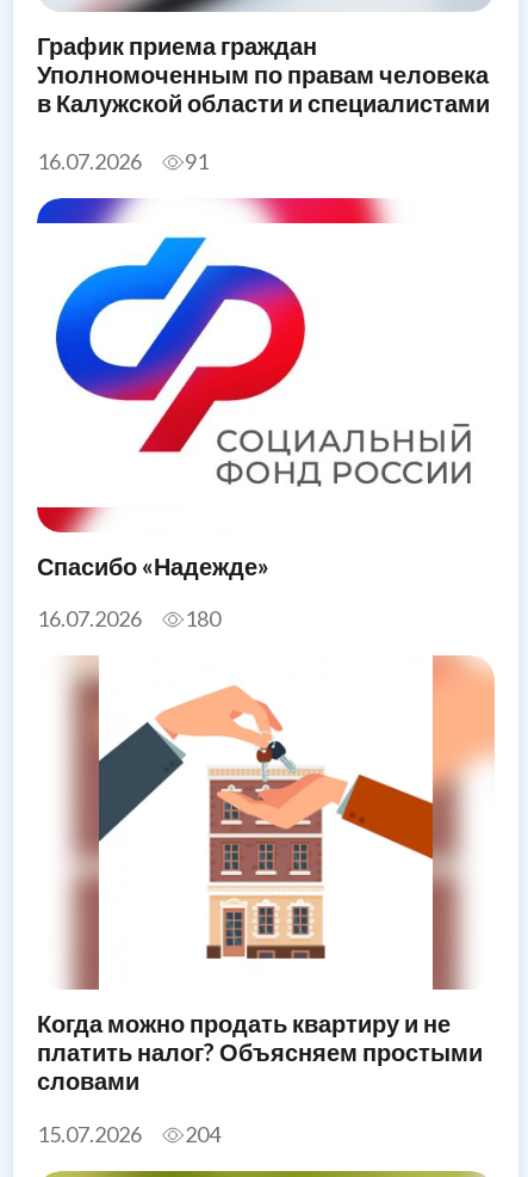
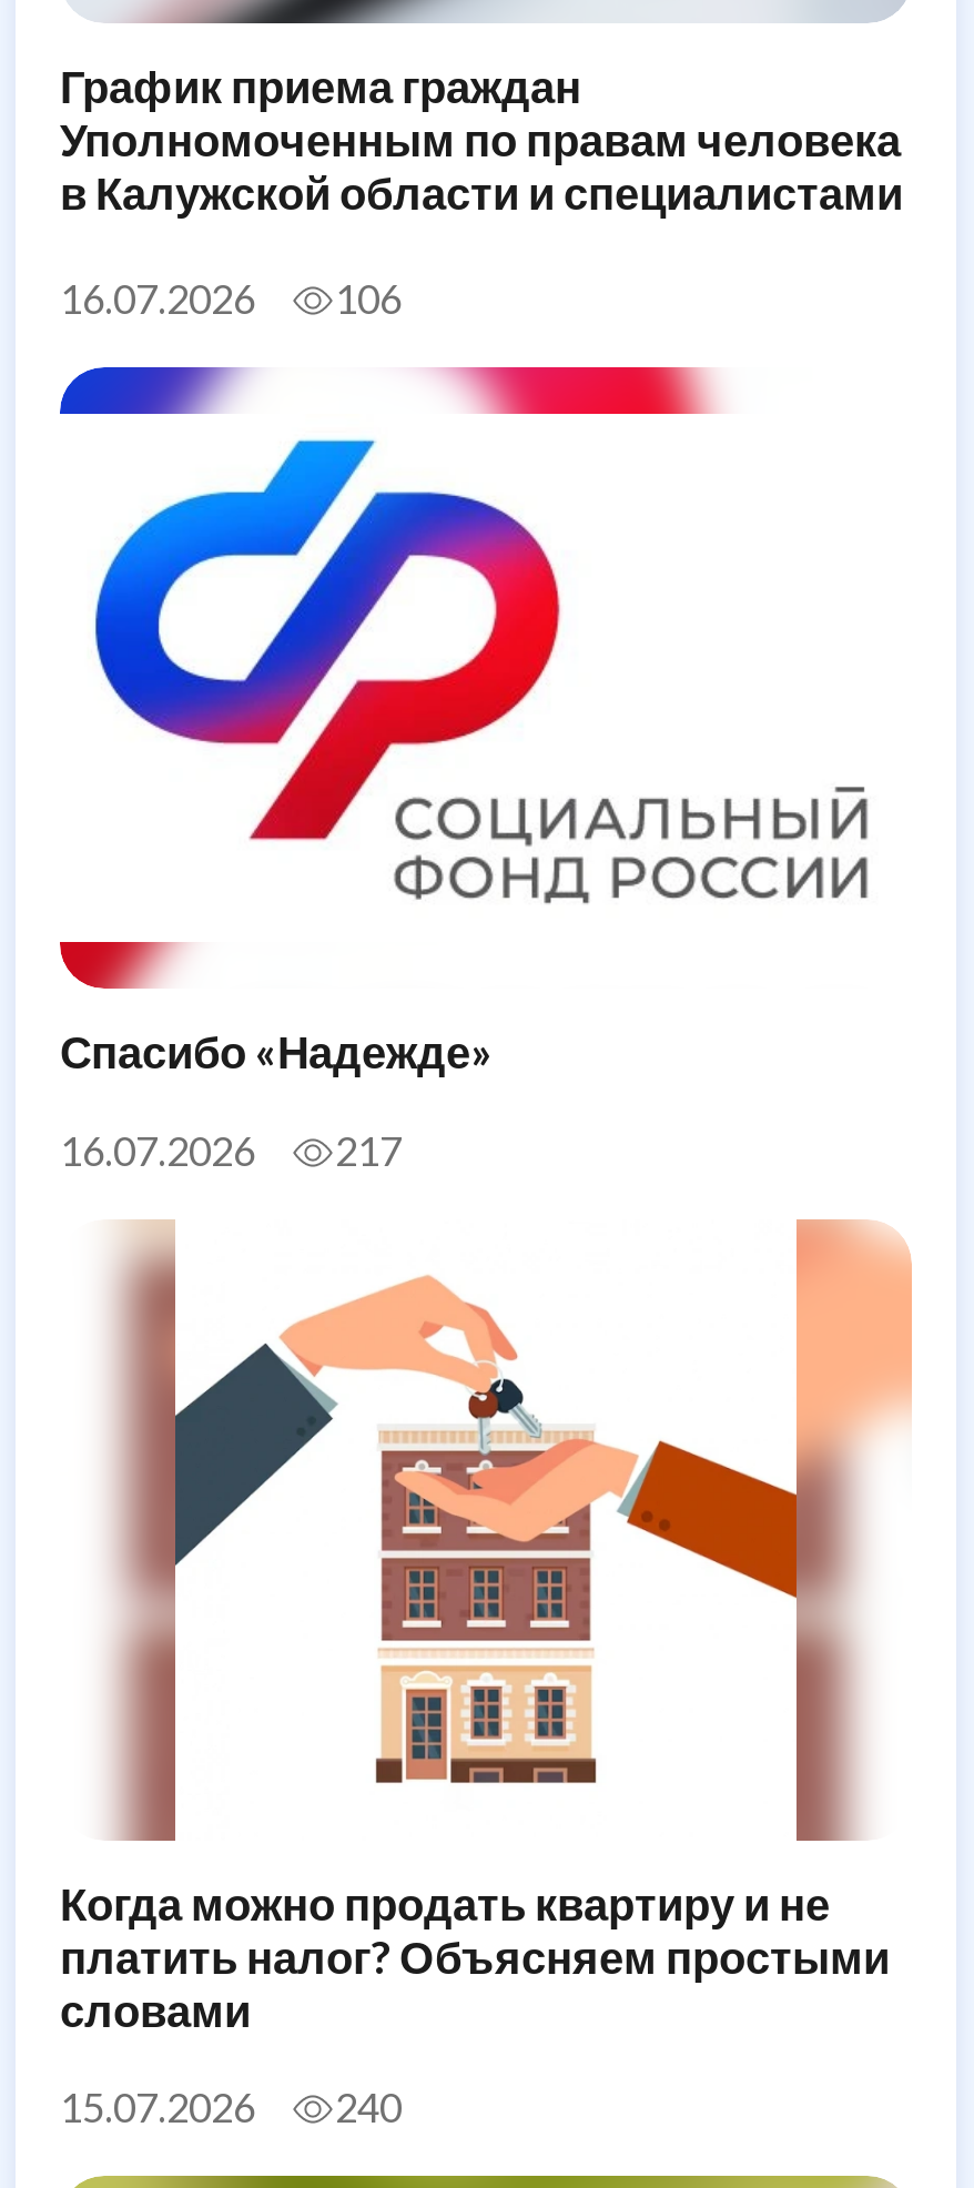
[37,148,209,174] 16.07.2026 91 -> [60,275,402,324] 16.07.2026 106
[37,606,220,632] 16.07.2026 180 -> [60,1126,402,1175] 16.07.2026 217
[37,1121,220,1147] 15.07.2026 204 -> [60,2083,402,2132] 15.07.2026 240

